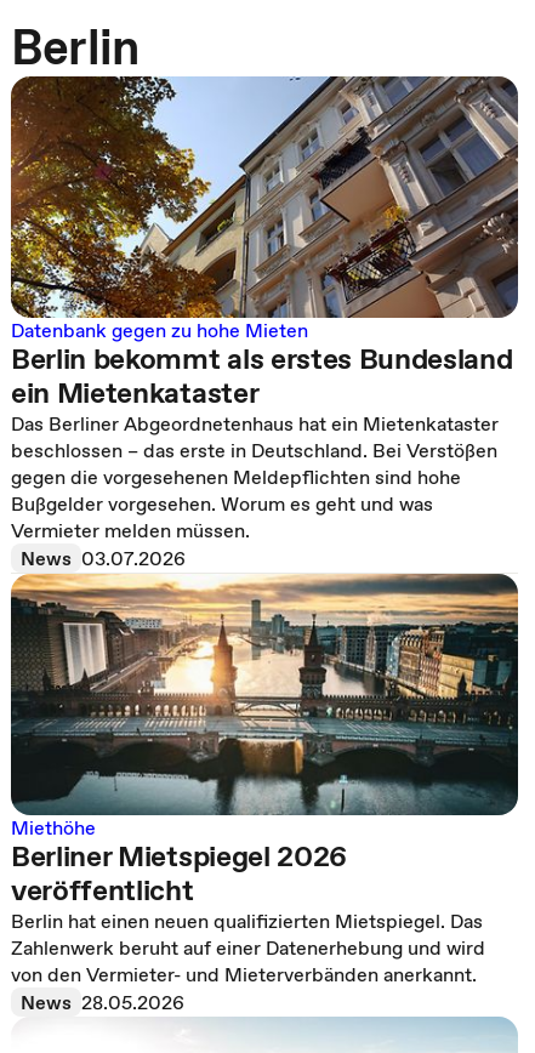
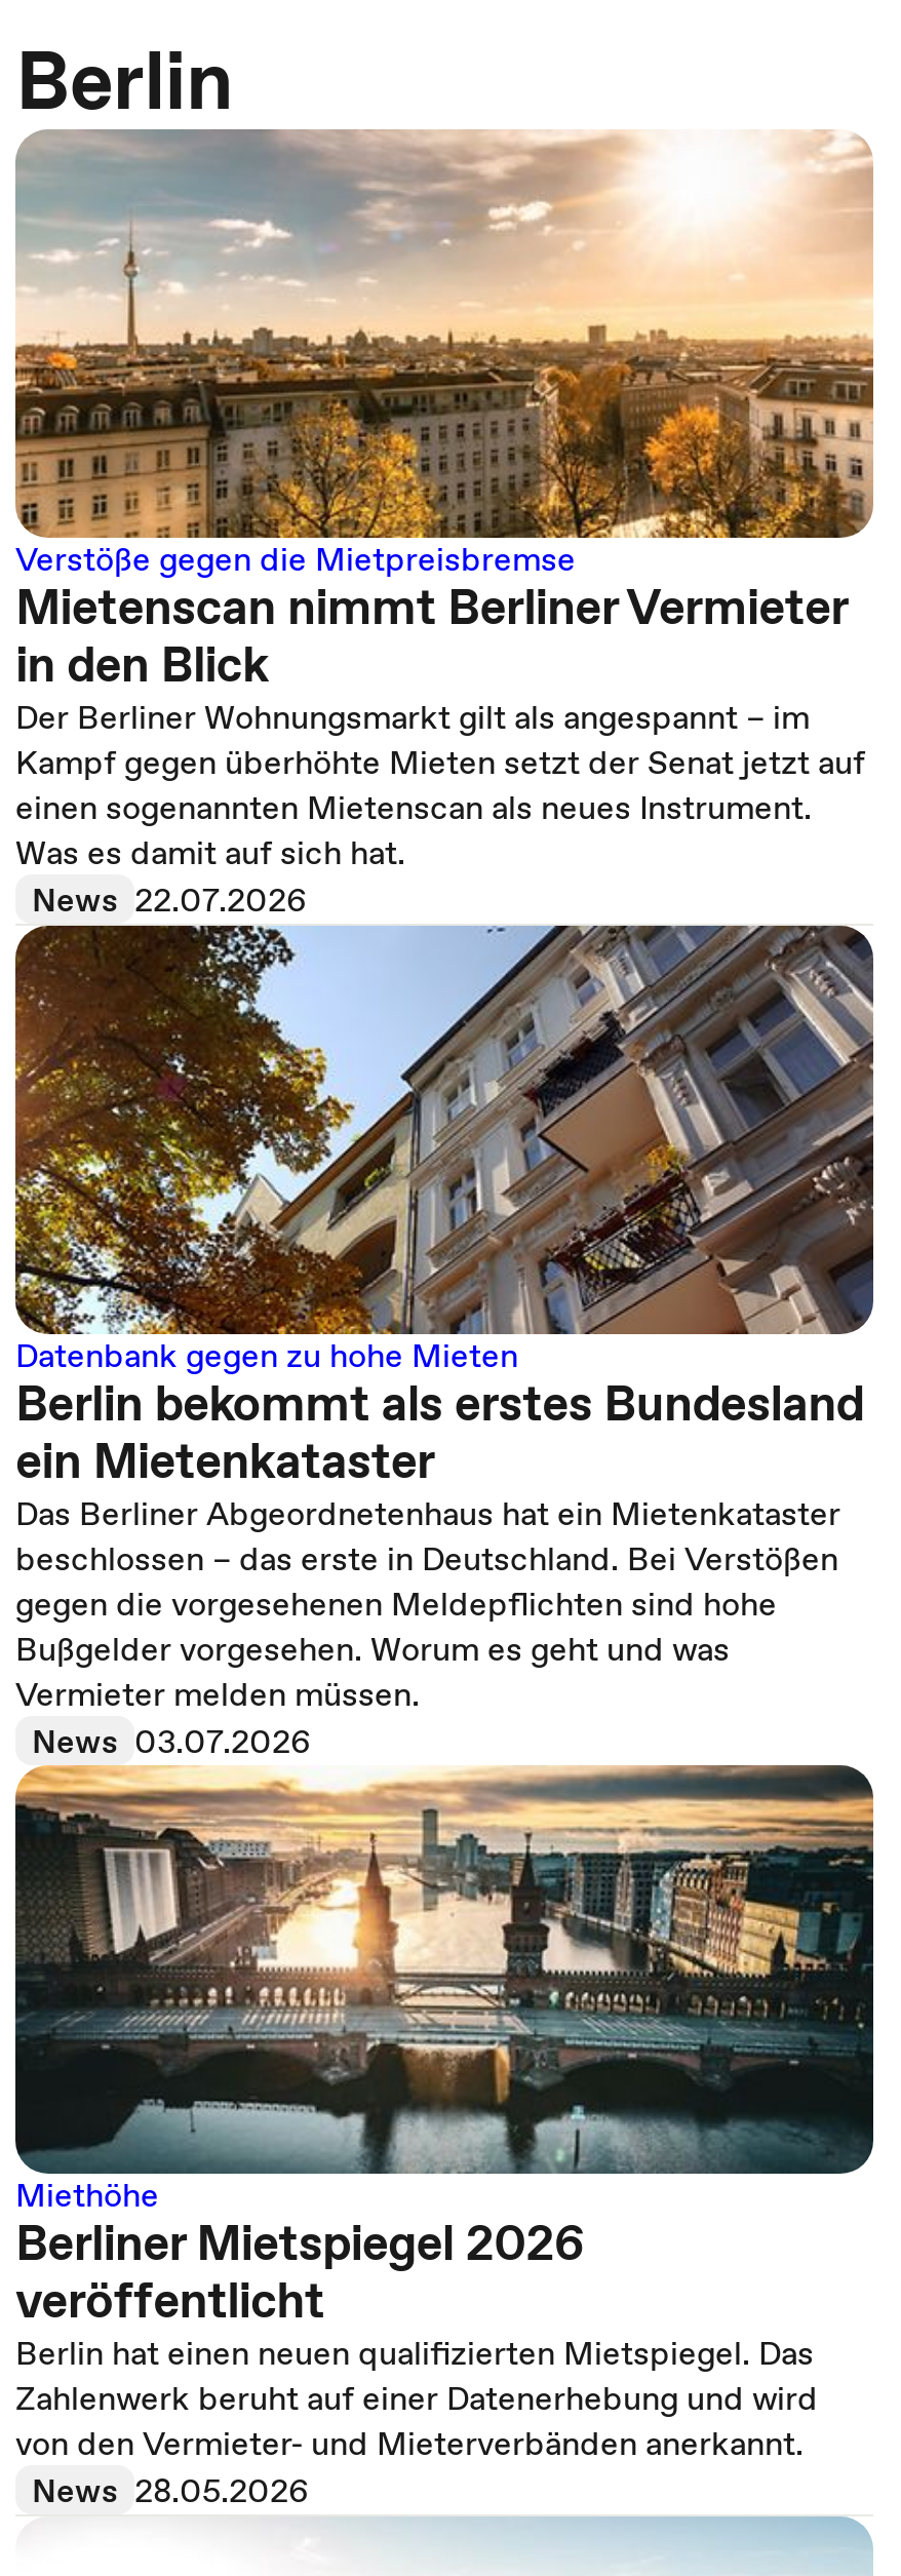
none -> [13,129,875,922] [image] | Verstöße gegen die Mietpreisbremse | Mietenscan nimmt Berliner Vermieter | in den Blick | Der Berliner Wohnungsmarkt gilt als angespannt – im | Kampf gegen überhöhte Mieten setzt der Senat jetzt auf | einen sogenannten Mietenscan als neues Instrument. | Was es damit auf sich hat. | News 22.07.2026

